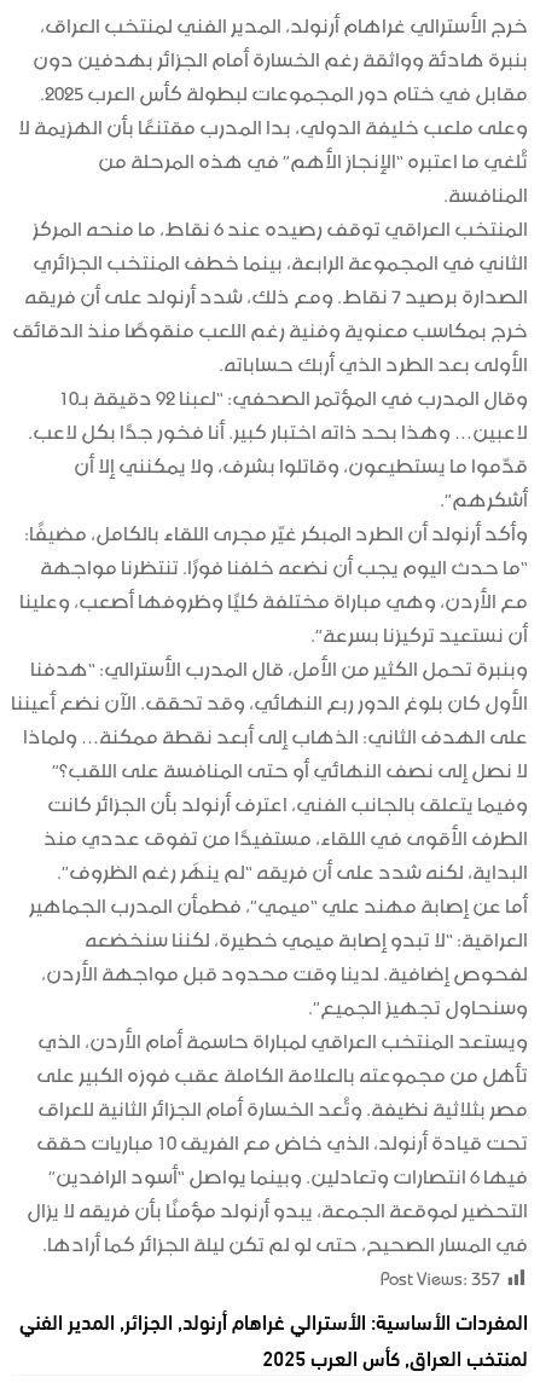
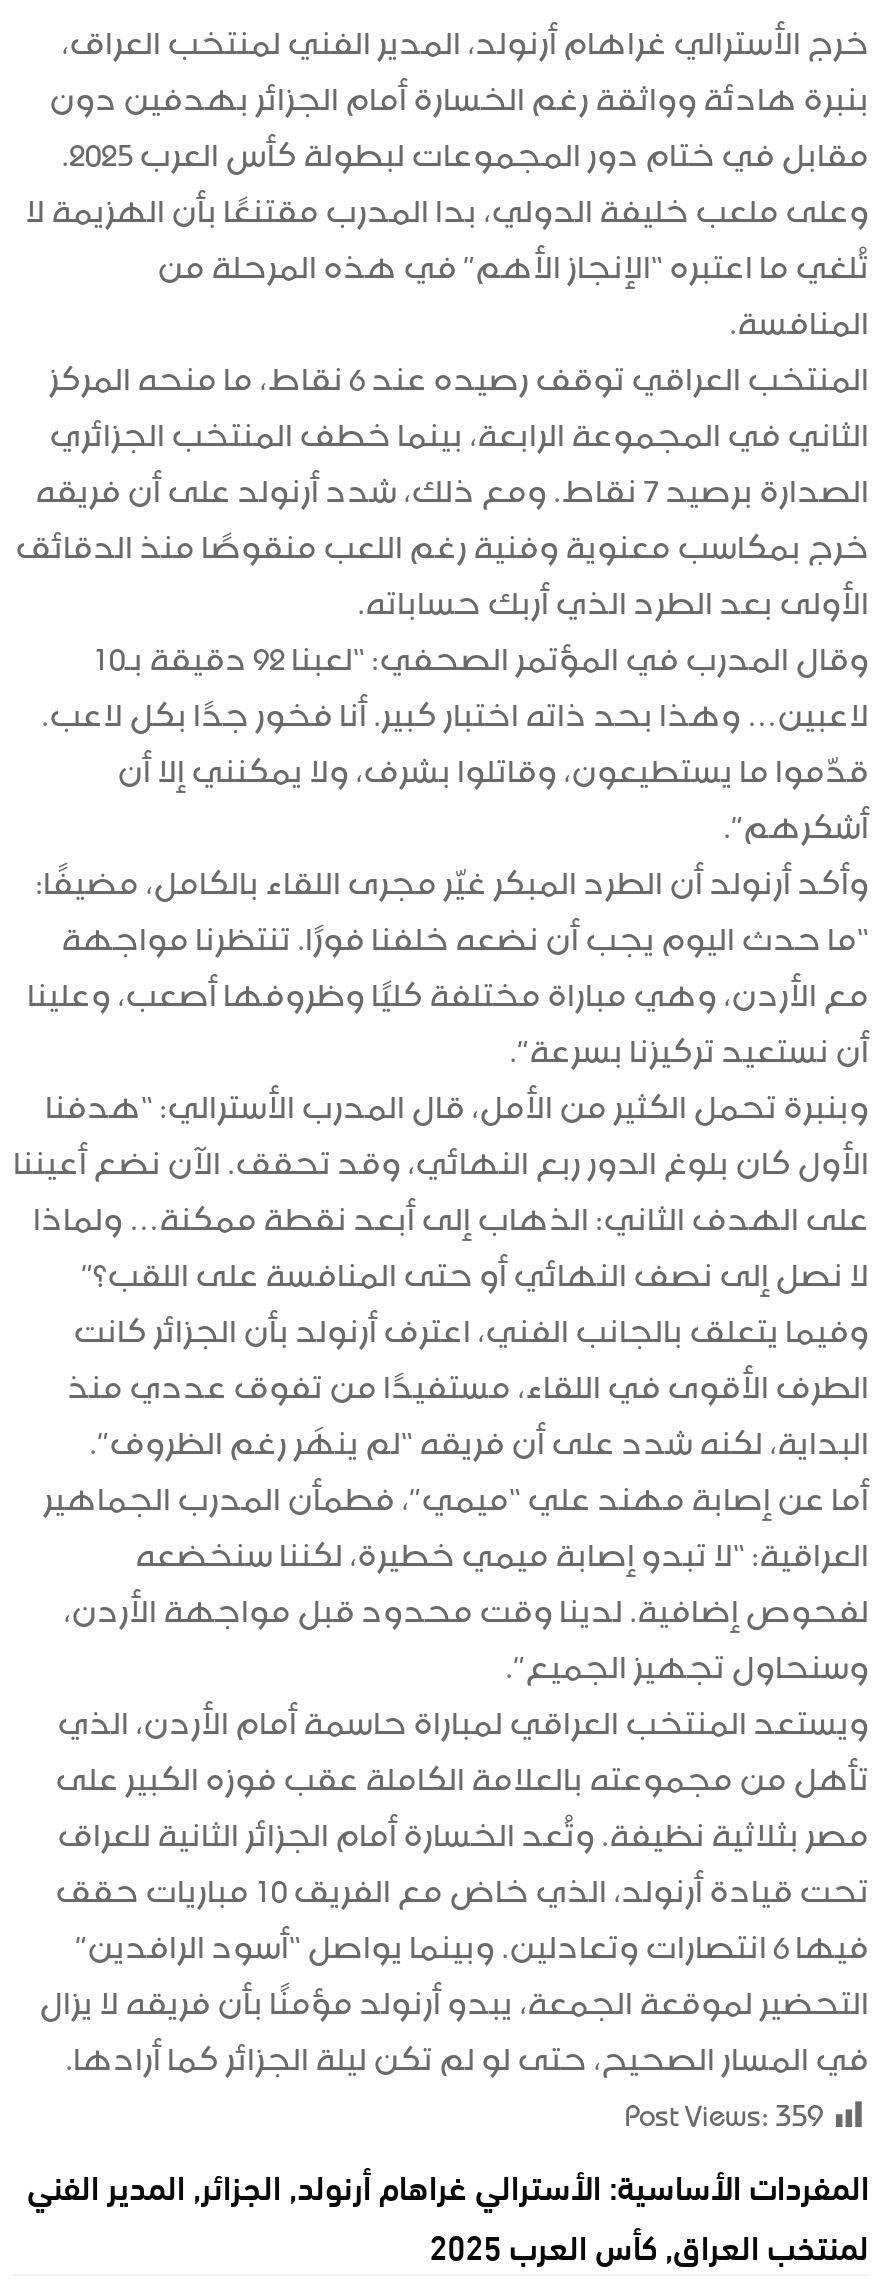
[381,1257,500,1292] Post Views: 357 -> [625,2080,823,2138] Post Views: 359

